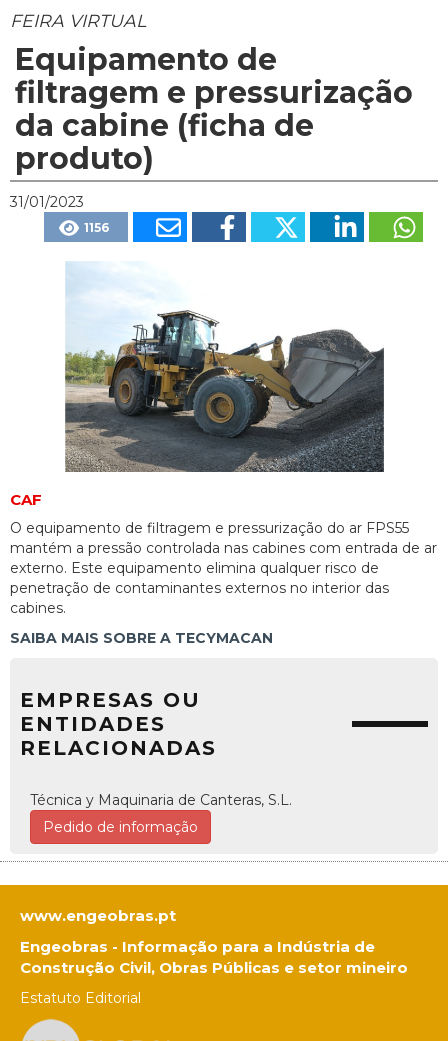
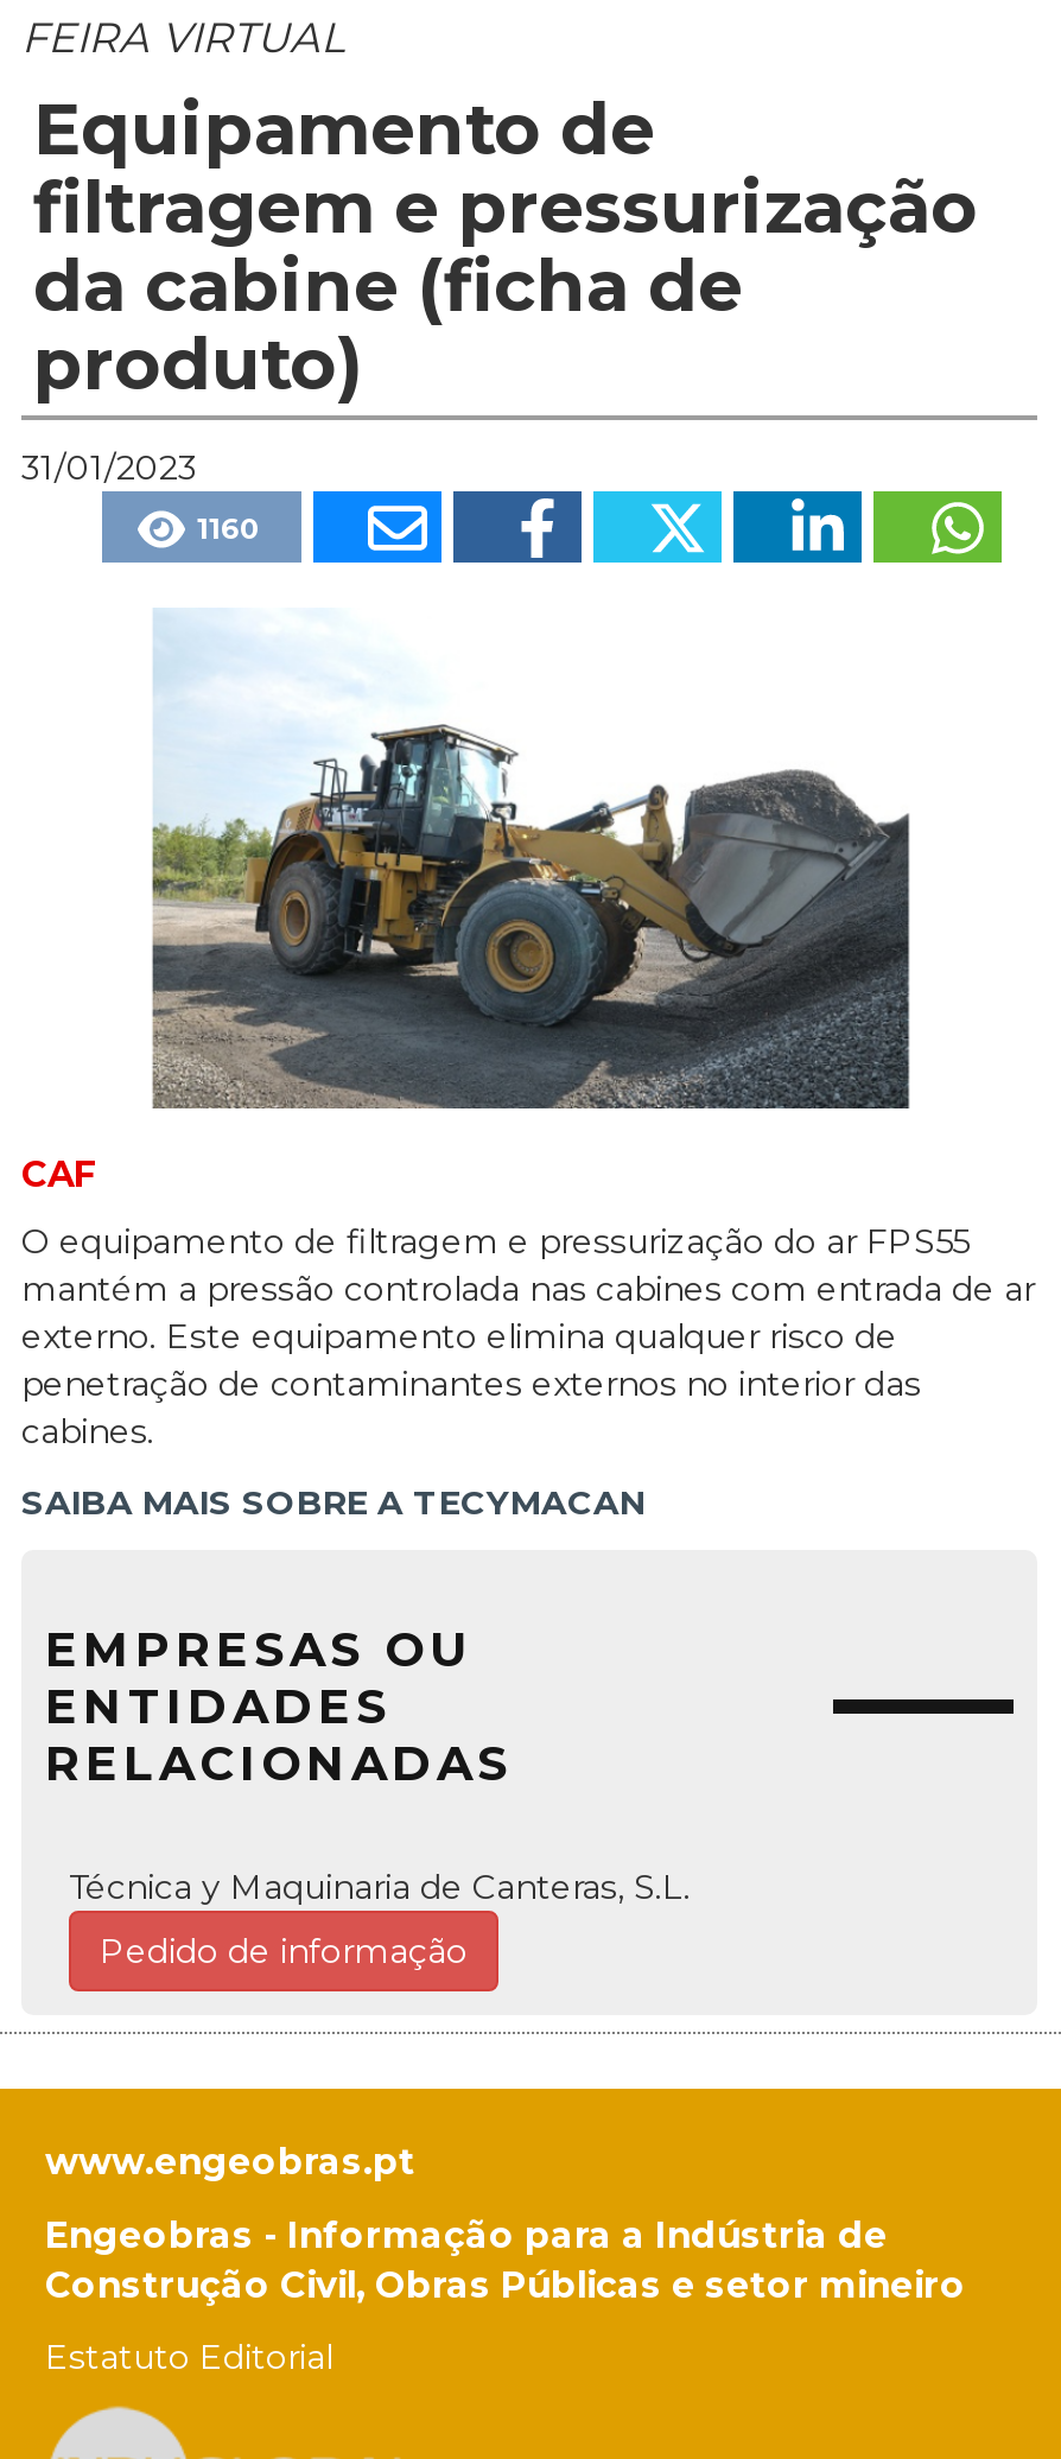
[84,220,109,235] 1156 -> [197,511,261,547] 1160

